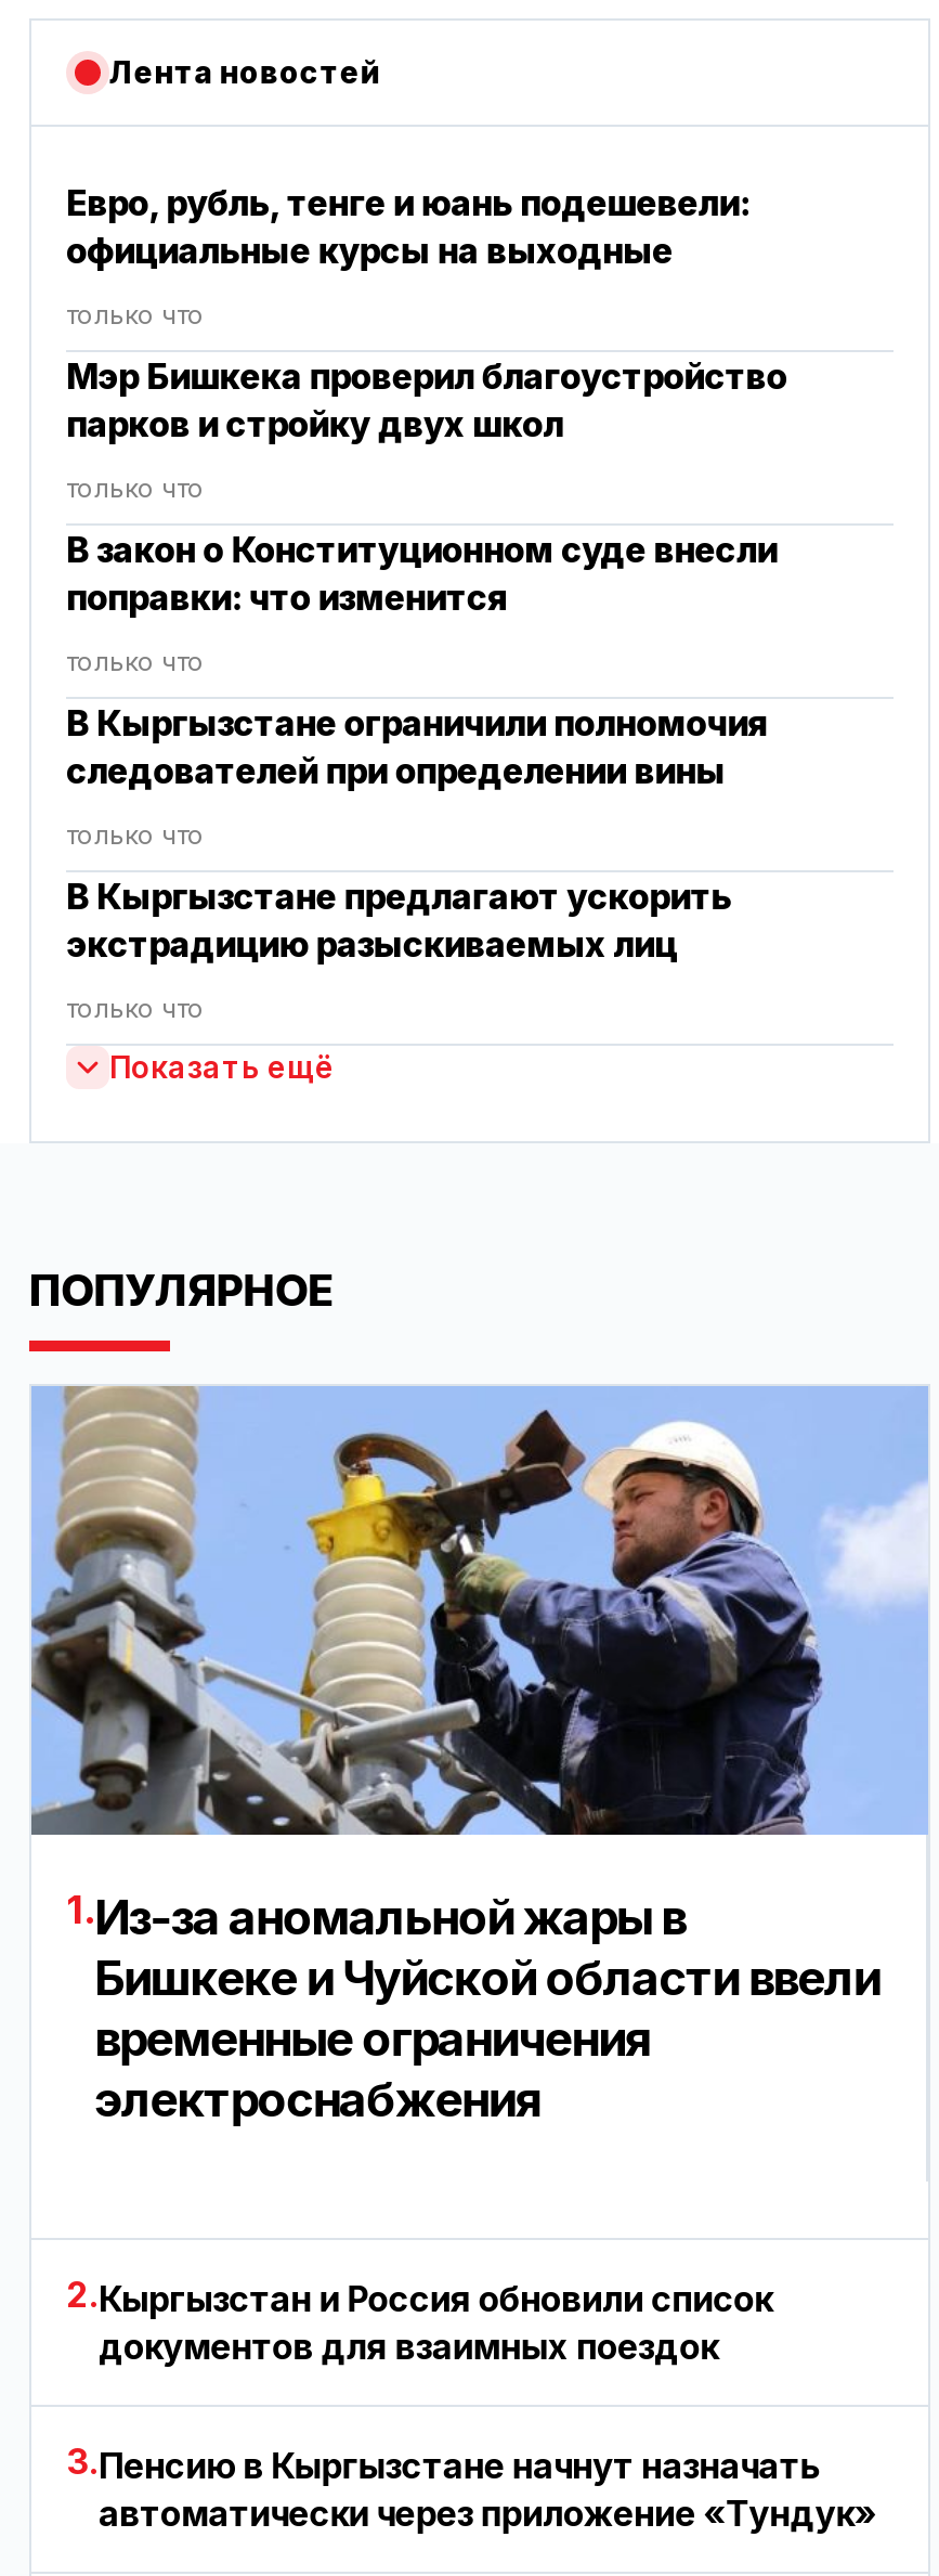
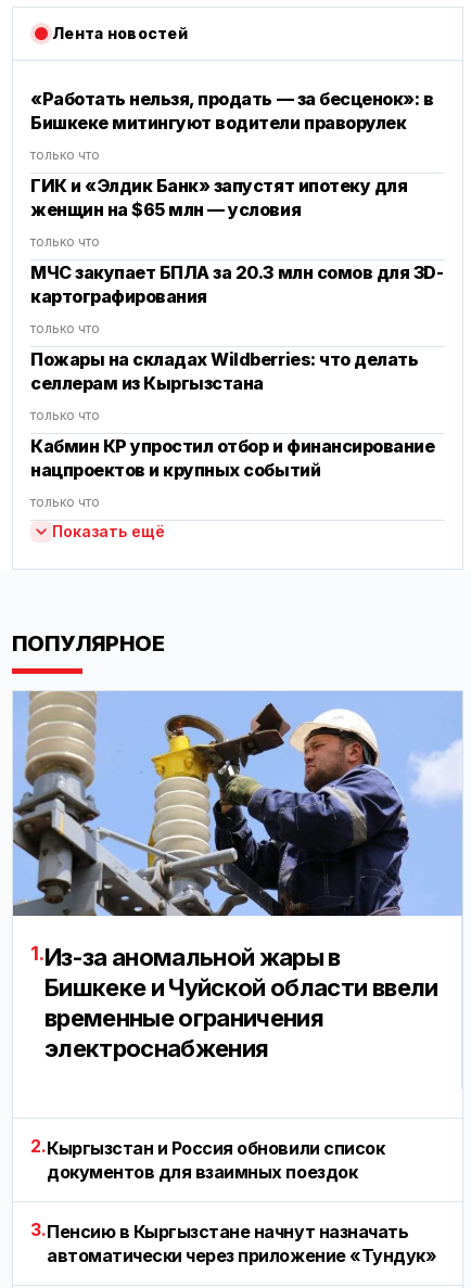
[66,182,749,273] Евро, рубль, тенге и юань подешевели: | официальные курсы на выходные -> [30,88,433,134] «Работать нельзя, продать — за бесценок»: в | Бишкеке митингуют водители праворулек
[66,355,787,446] Мэр Бишкека проверил благоустройство | парков и стройку двух школ -> [30,175,407,221] ГИК и «Элдик Банк» запустят ипотеку для | женщин на $65 млн — условия
[66,529,777,620] В закон о Конституционном суде внесли | поправки: что изменится -> [30,262,443,308] МЧС закупает БПЛА за 20.3 млн сомов для 3D- | картографирования
[66,702,768,793] В Кыргызстане ограничили полномочия | следователей при определении вины -> [30,349,418,394] Пожары на складах Wildberries: что делать | селлерам из Кыргызстана
[66,876,731,967] В Кыргызстане предлагают ускорить | экстрадицию разыскиваемых лиц -> [30,436,434,481] Кабмин КР упростил отбор и финансирование | нацпроектов и крупных событий

